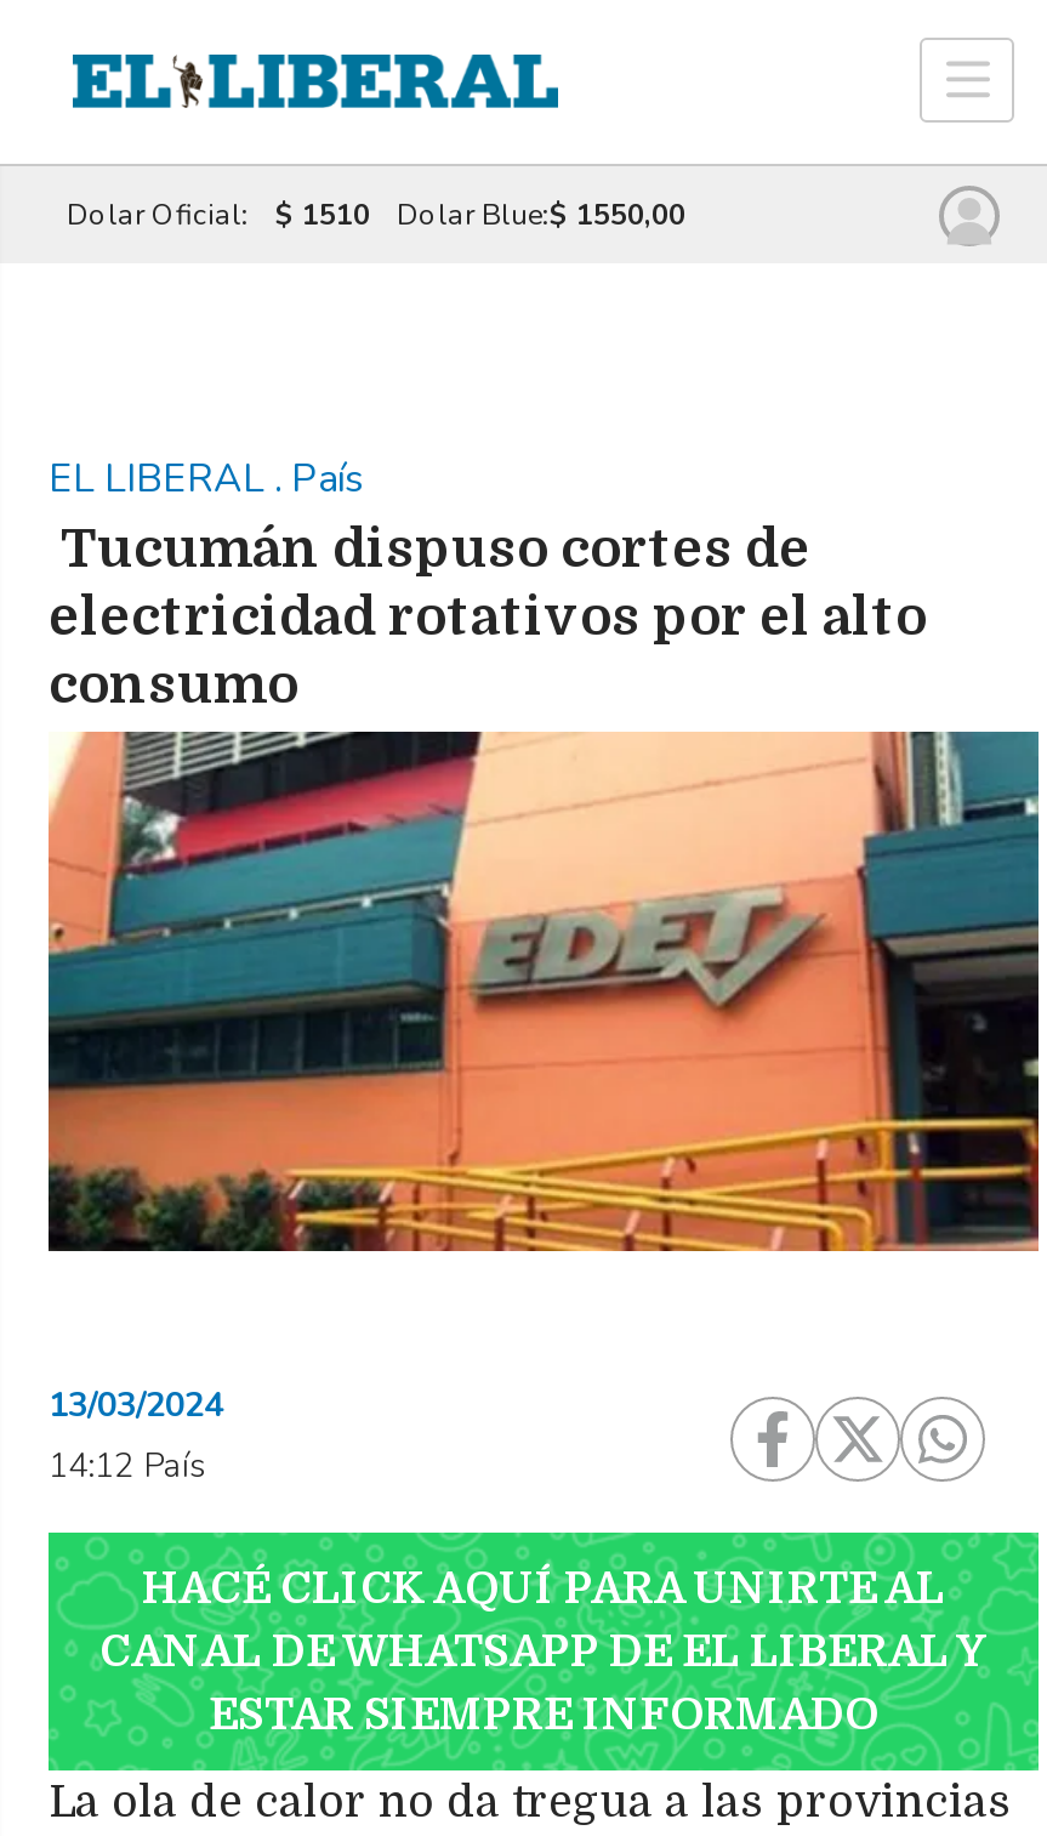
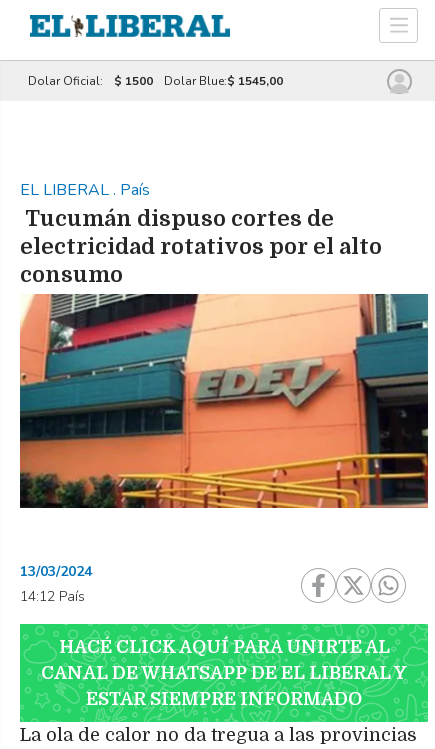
[67,195,370,234] Dolar Oficial: $ 1510 -> [27,73,152,89] Dolar Oficial: $ 1500
[397,195,685,234] Dolar Blue:$ 1550,00 -> [163,73,282,89] Dolar Blue:$ 1545,00

